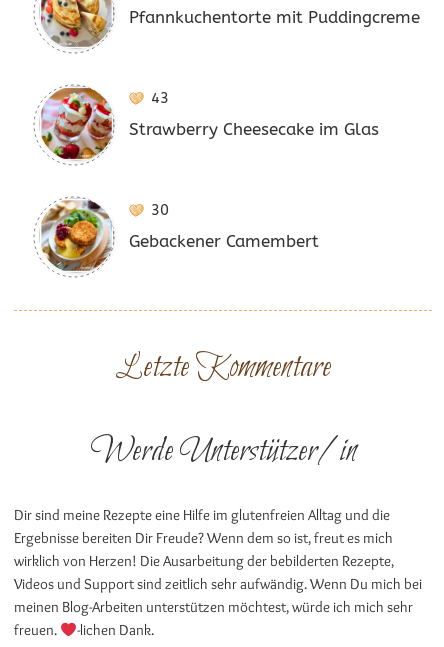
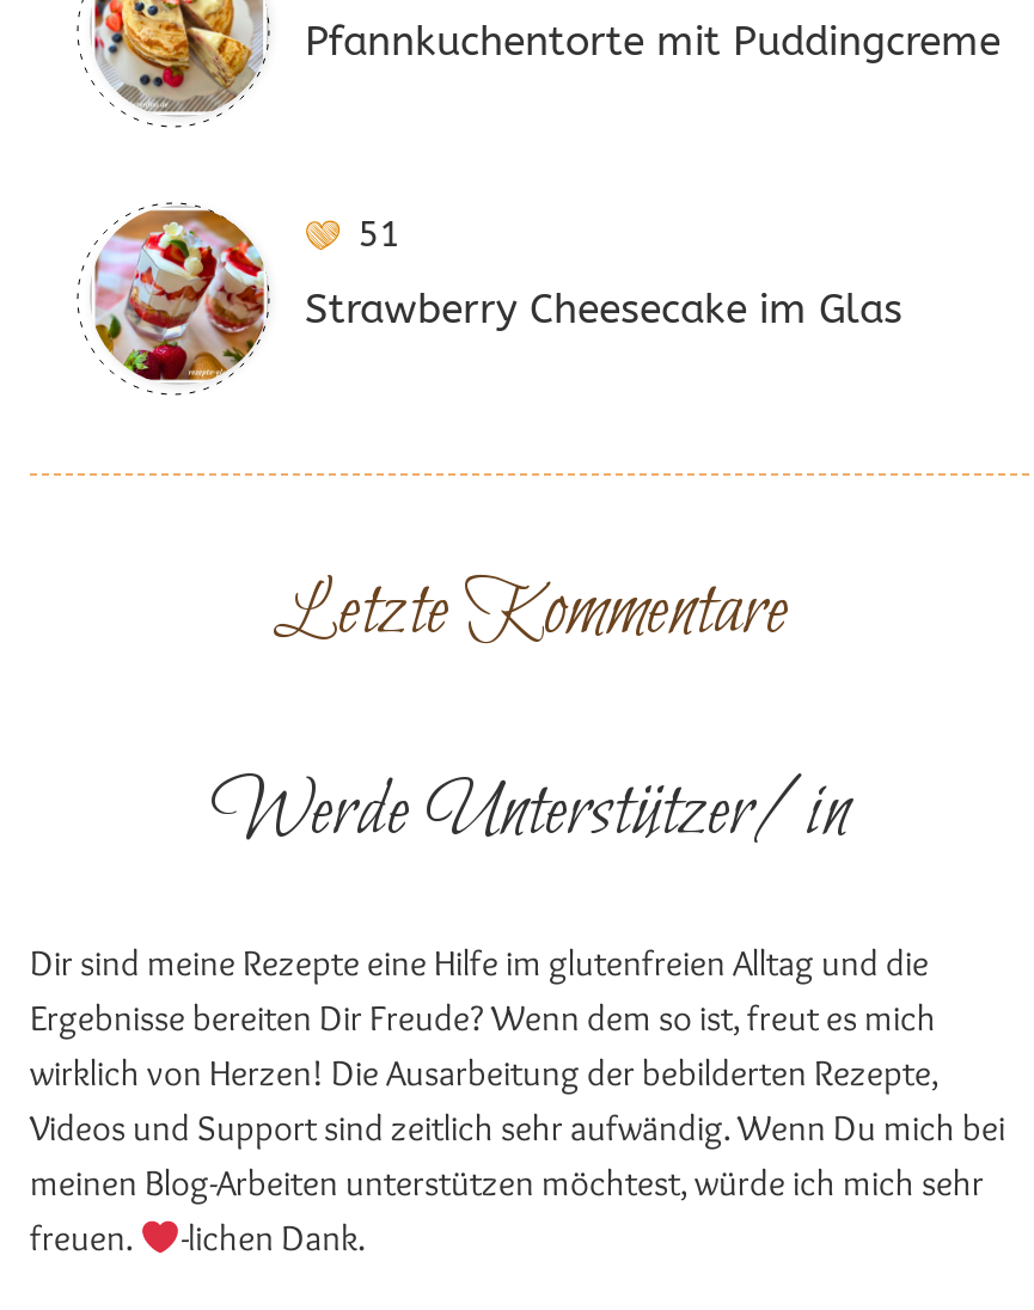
[151,89,169,107] 43 -> [357,213,400,256] 51
[41,199,319,272] [image] | 30 | Gebackener Camembert -> none

